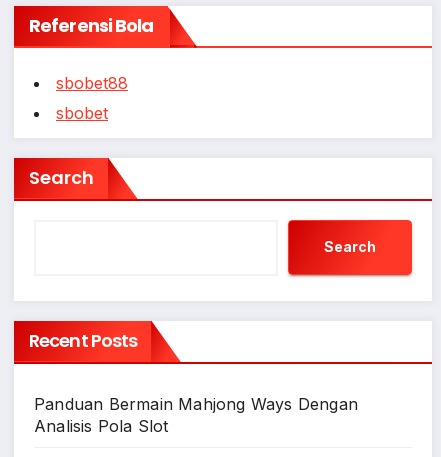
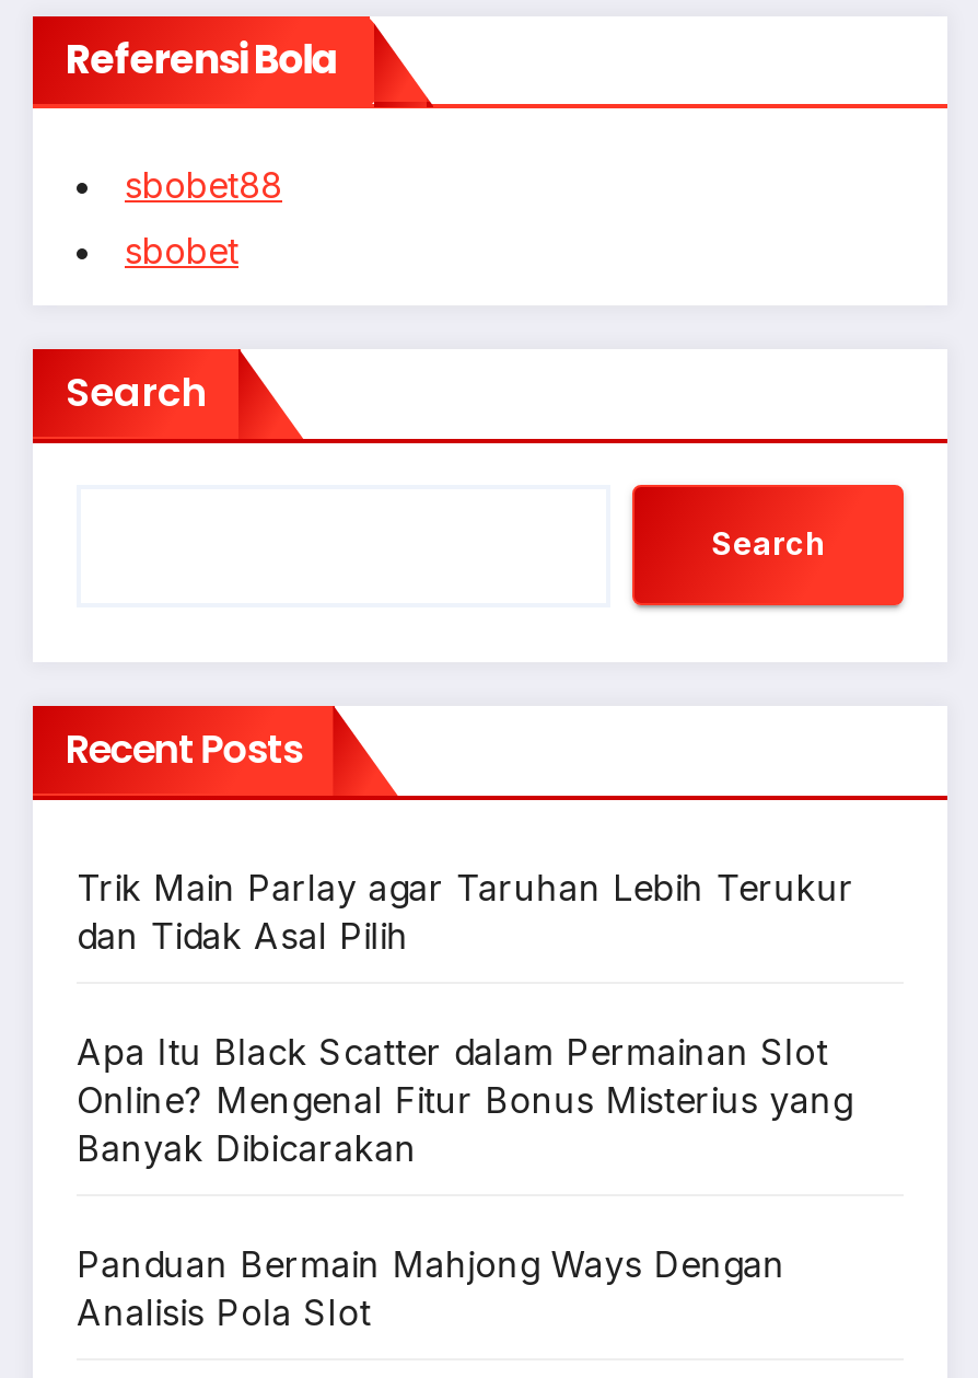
none -> [77,865,855,1169] Trik Main Parlay agar Taruhan Lebih Terukur | dan Tidak Asal Pilih | Apa Itu Black Scatter dalam Permainan Slot | Online? Mengenal Fitur Bonus Misterius yang | Banyak Dibicarakan

